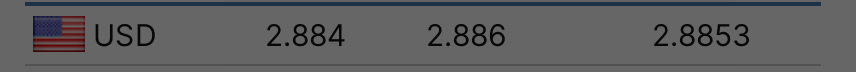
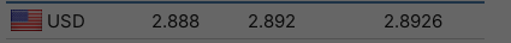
[265,16,347,54] 2.884 -> [151,10,199,32] 2.888
[426,16,506,54] 2.886 -> [247,10,295,32] 2.892
[652,16,752,54] 2.8853 -> [384,10,442,32] 2.8926

